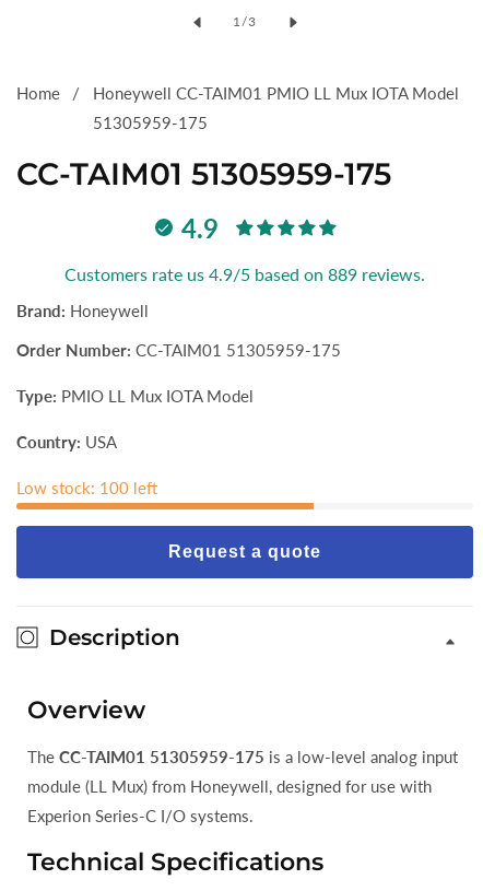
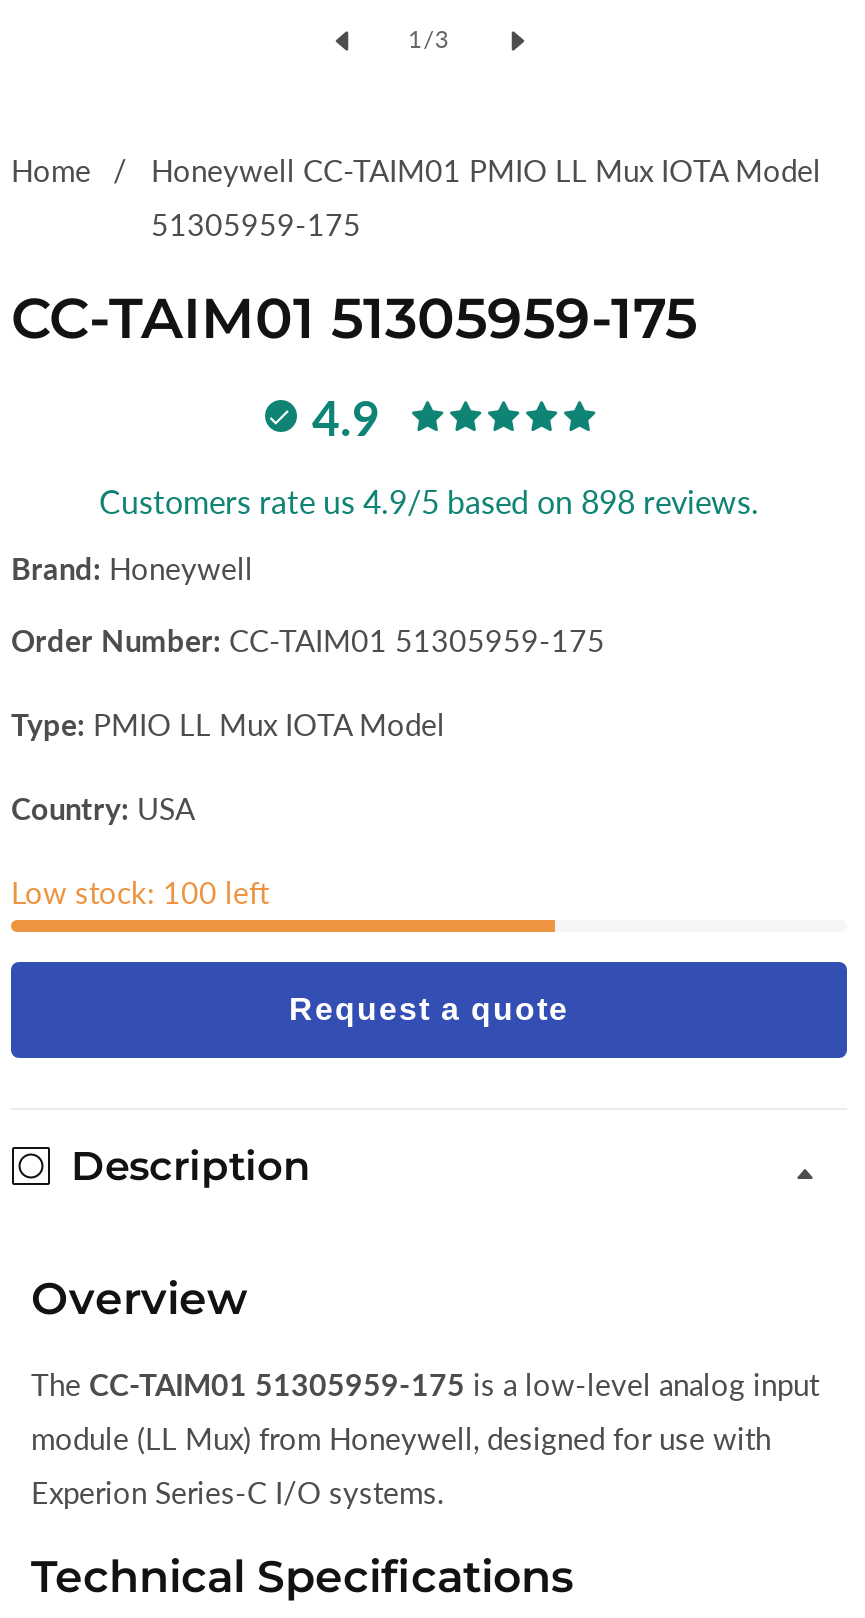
[64,263,425,284] Customers rate us 4.9/5 based on 889 reviews. -> [99,482,759,520] Customers rate us 4.9/5 based on 898 reviews.

